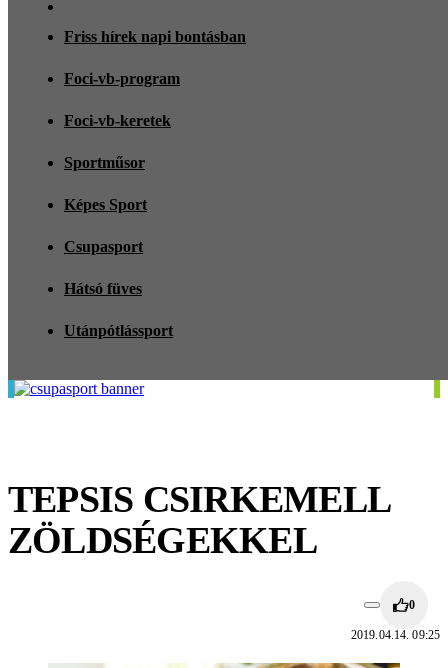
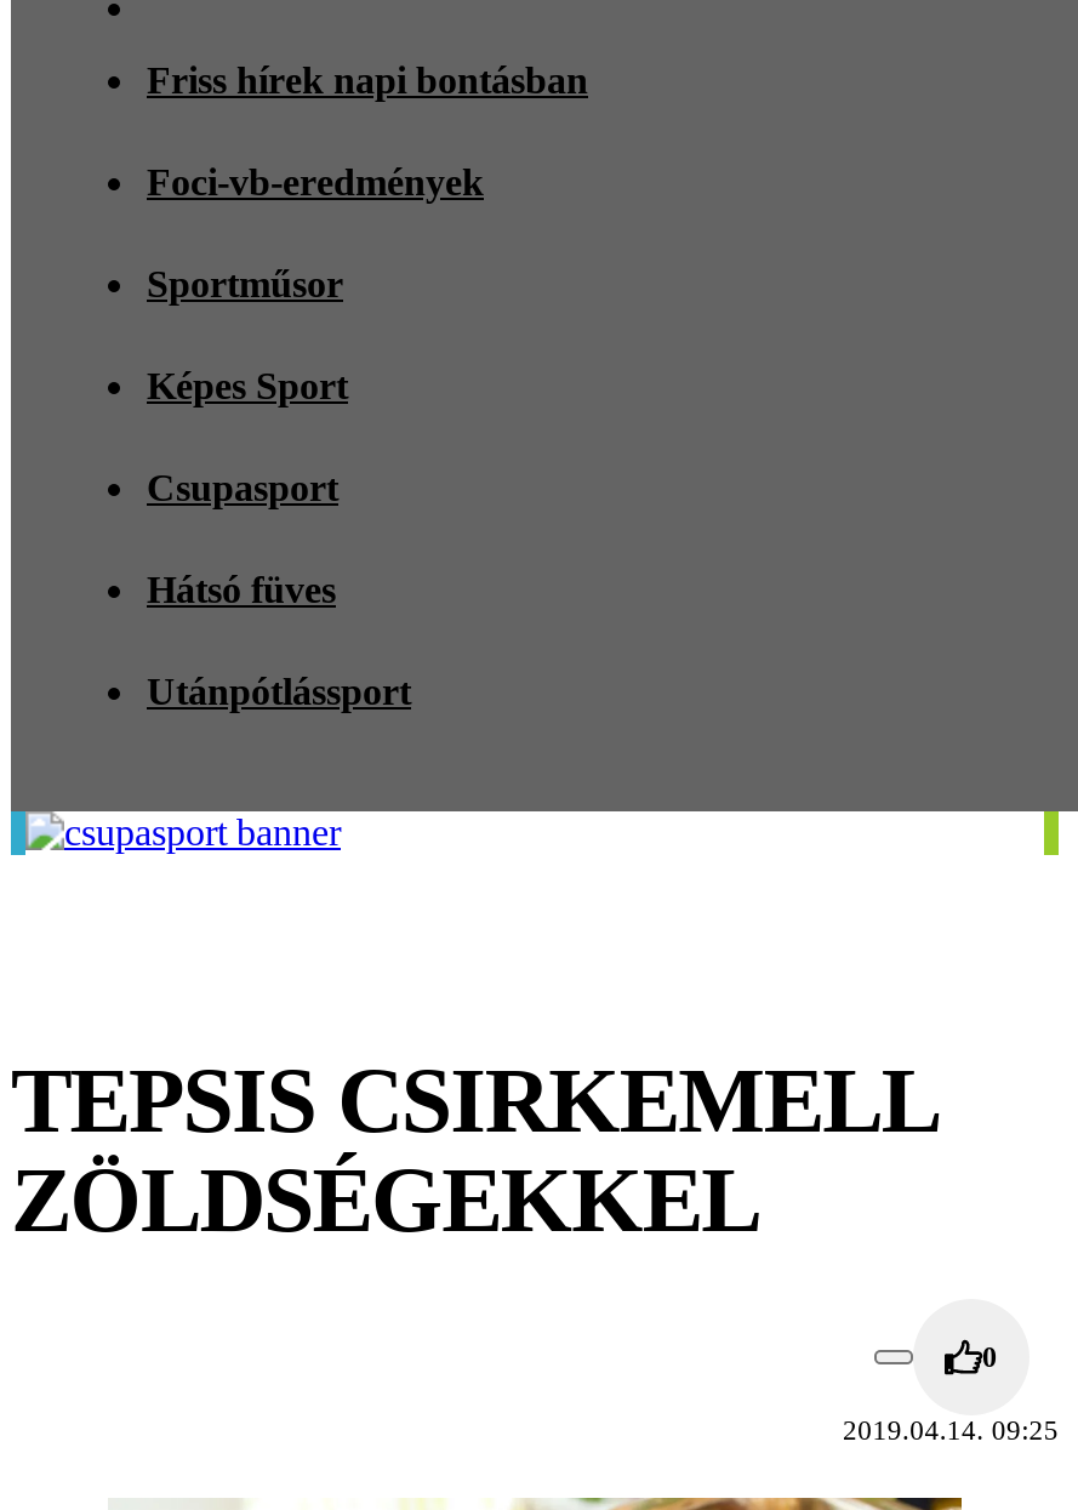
[64,70,180,129] Foci-vb-program | Foci-vb-keretek -> [147,161,484,203] Foci-vb-eredmények

